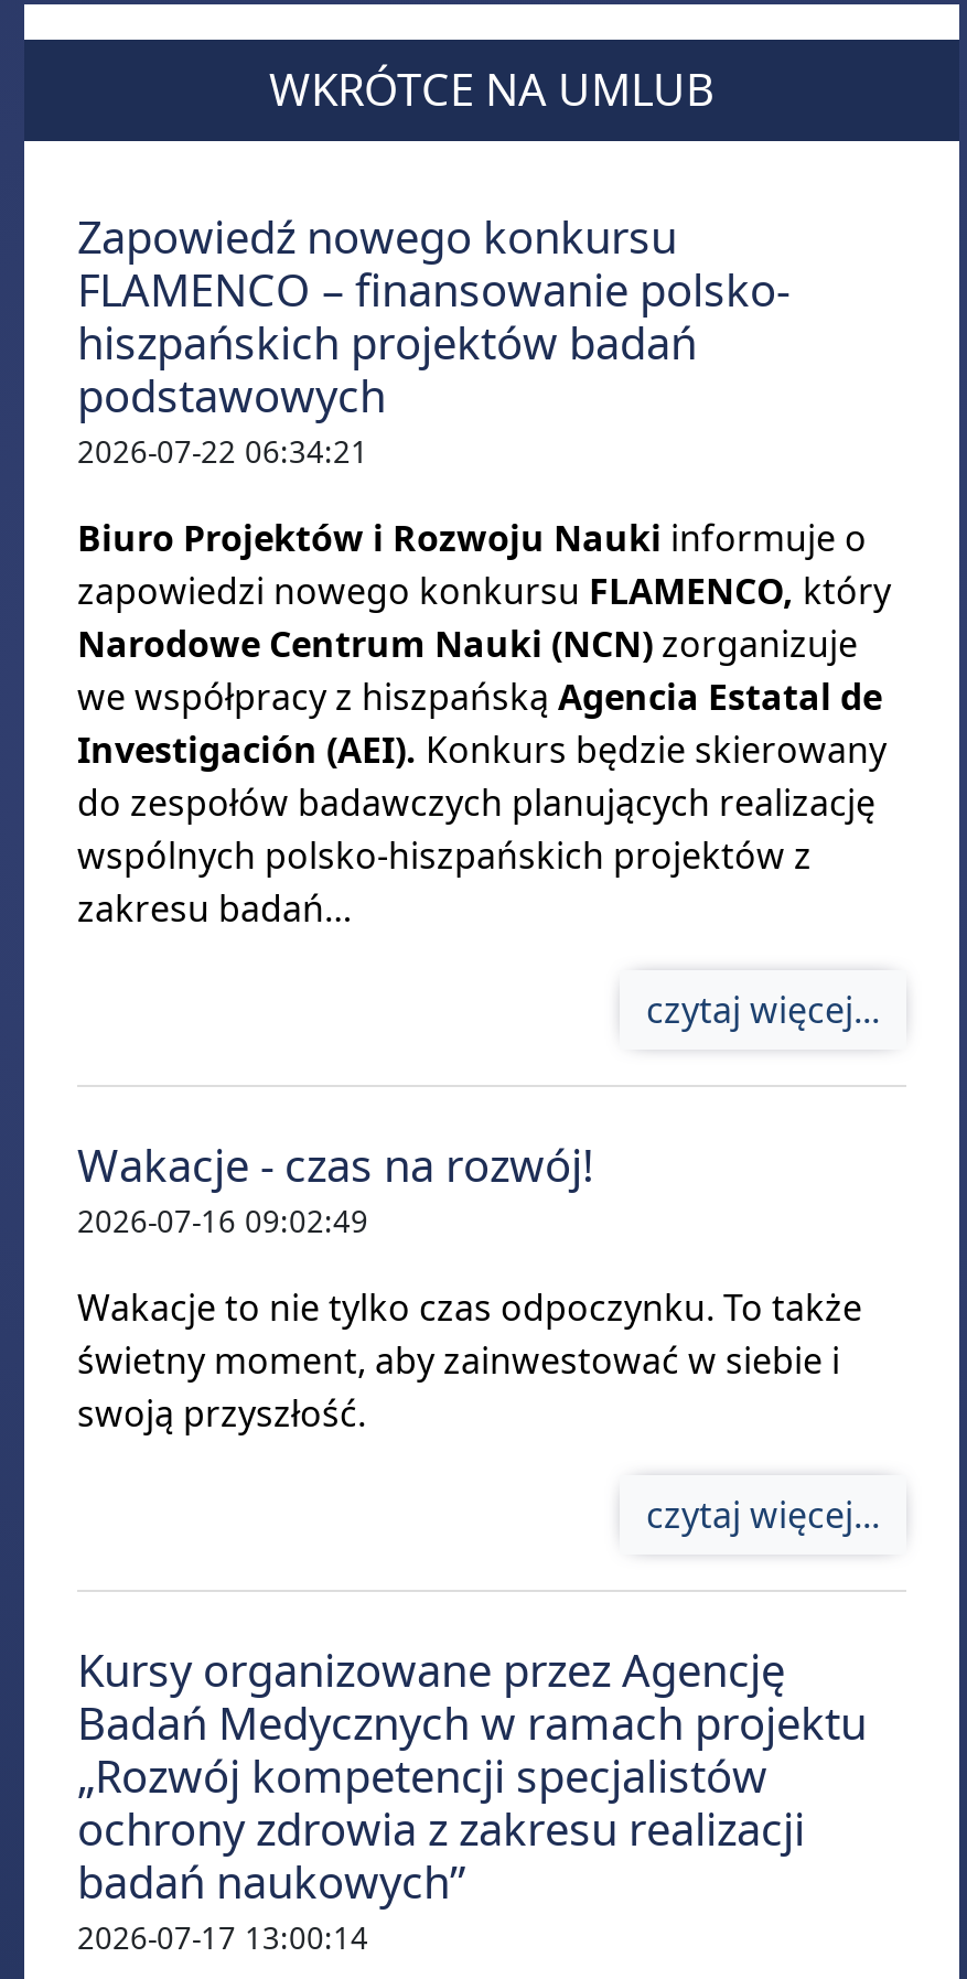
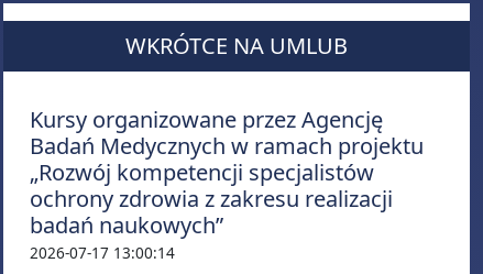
[77,207,891,1539] Zapowiedź nowego konkursu | FLAMENCO – finansowanie polsko- | hiszpańskich projektów badań | podstawowych | 2026-07-22 06:34:21 | Biuro Projektów i Rozwoju Nauki informuje o | zapowiedzi nowego konkursu FLAMENCO, który | Narodowe Centrum Nauki (NCN) zorganizuje | we współpracy z hiszpańską Agencia Estatal de | Investigación (AEI). Konkurs będzie skierowany | do zespołów badawczych planujących realizację | wspólnych polsko-hiszpańskich projektów z | zakresu badań… | czytaj więcej... | Wakacje - czas na rozwój! | 2026-07-16 09:02:49 | Wakacje to nie tylko czas odpoczynku. To także | świetny moment, aby zainwestować w siebie i | swoją przyszłość. | czytaj więcej... -> none

